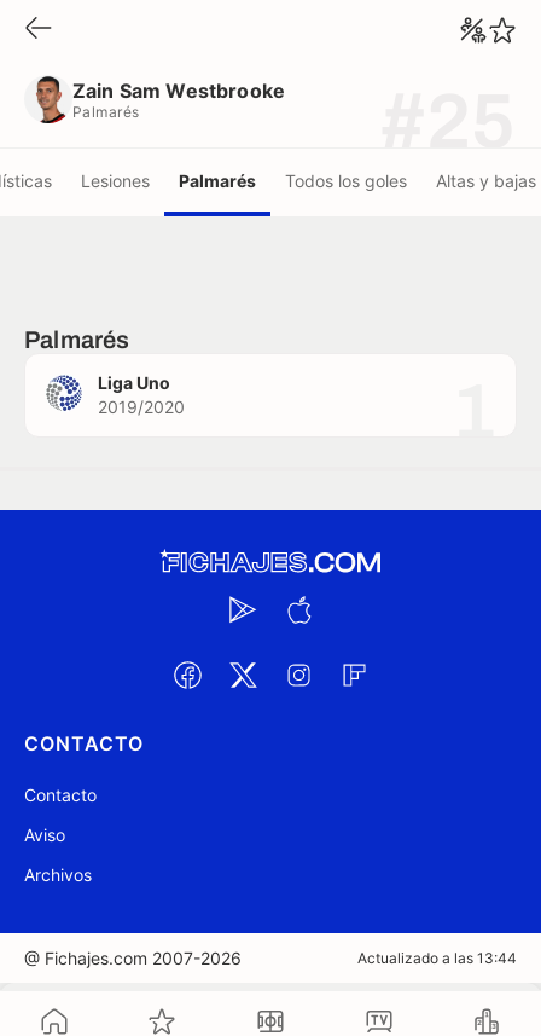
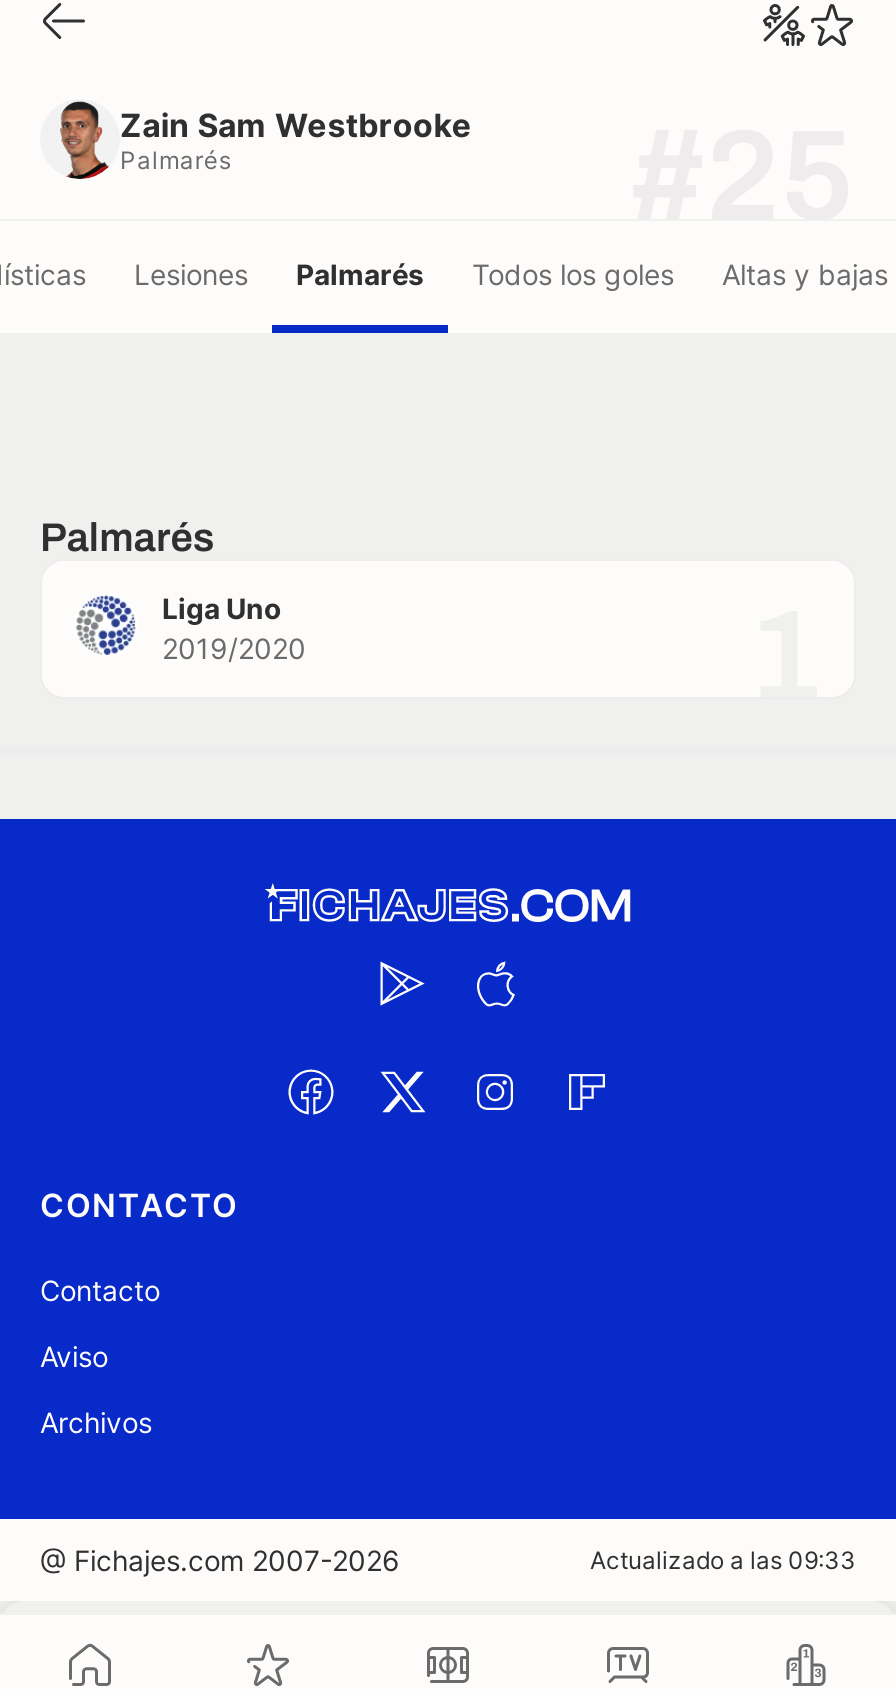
[357,949,517,967] Actualizado a las 13:44 -> [590,1545,856,1575] Actualizado a las 09:33

